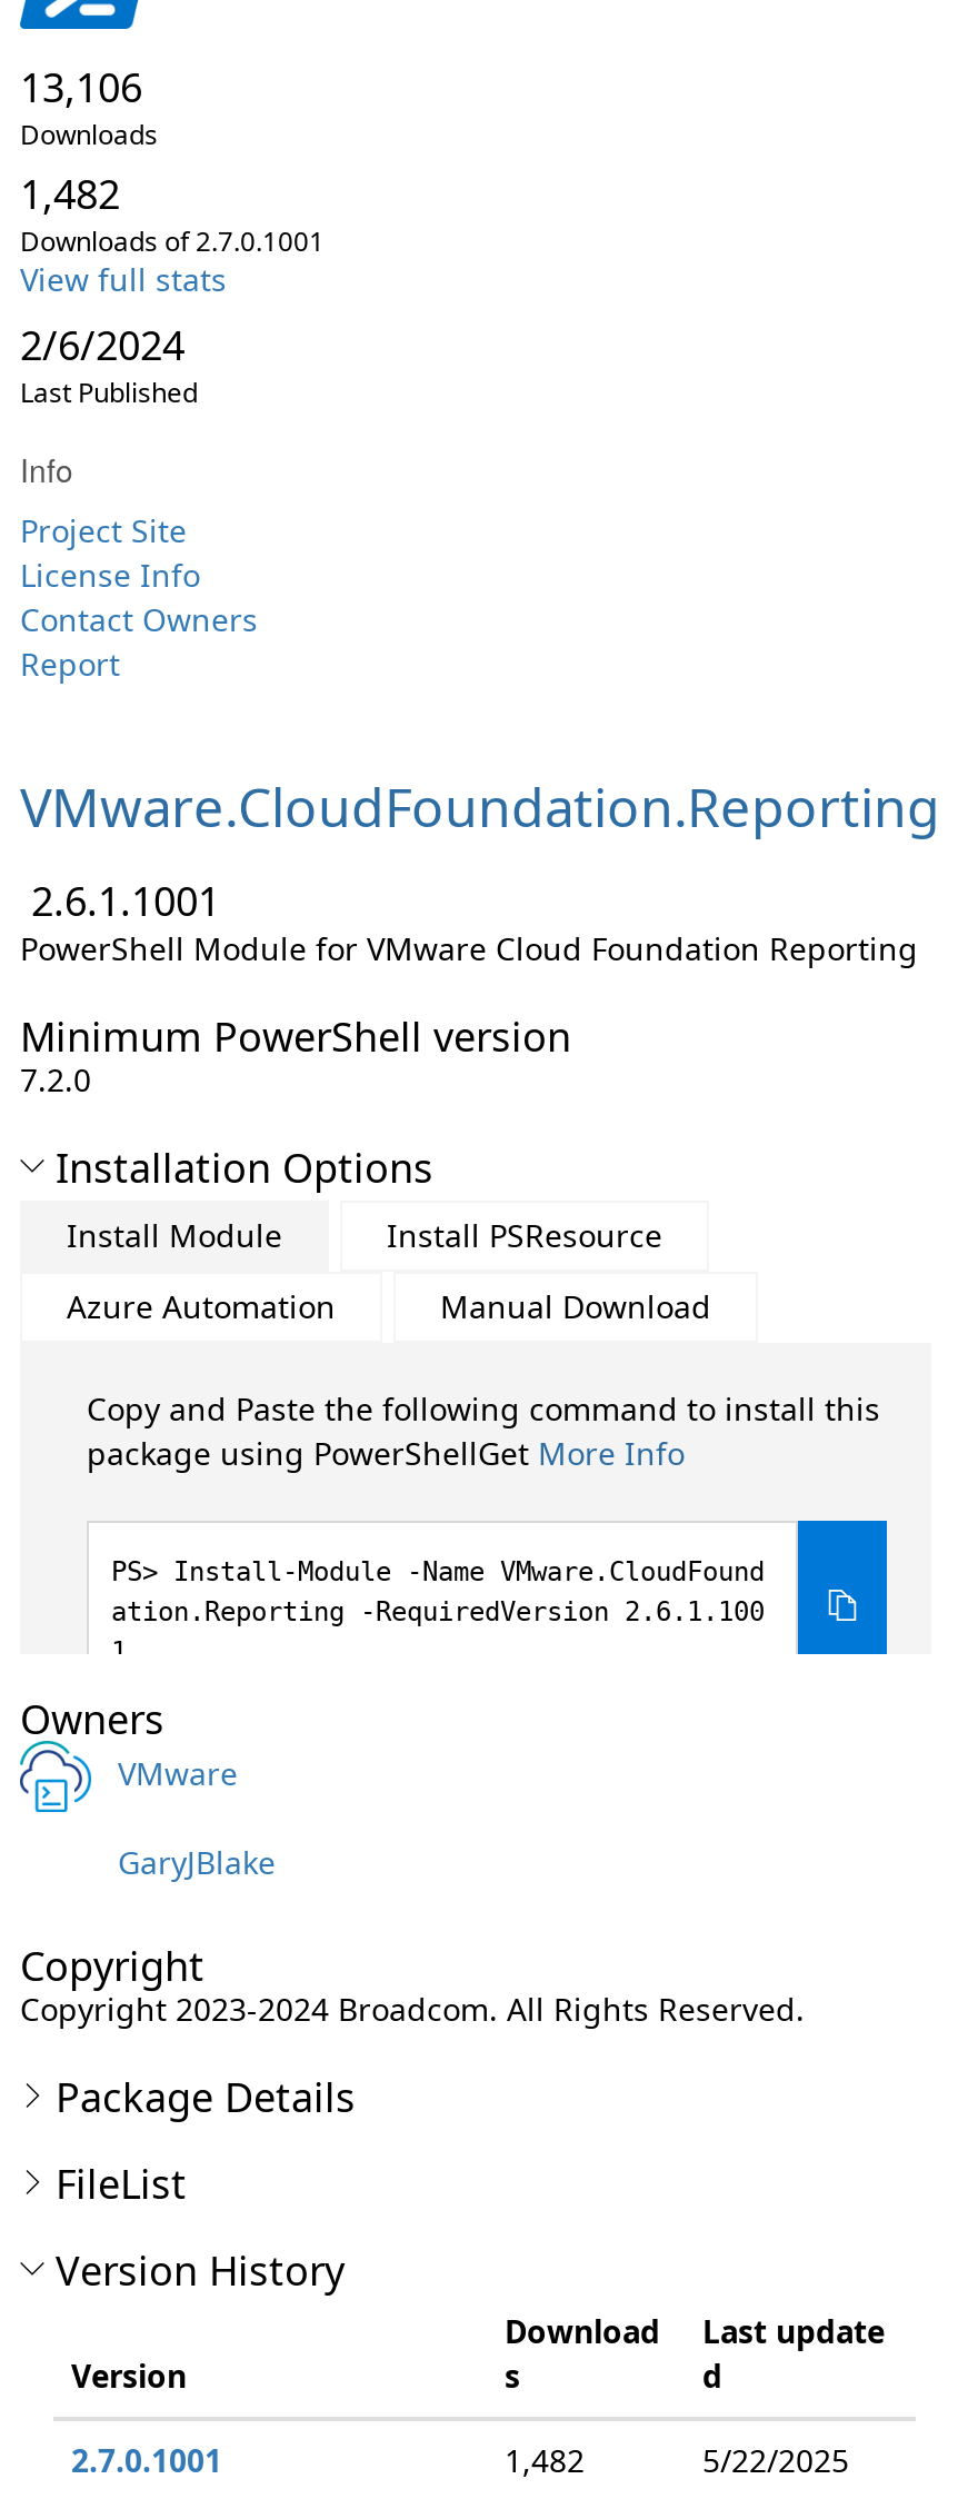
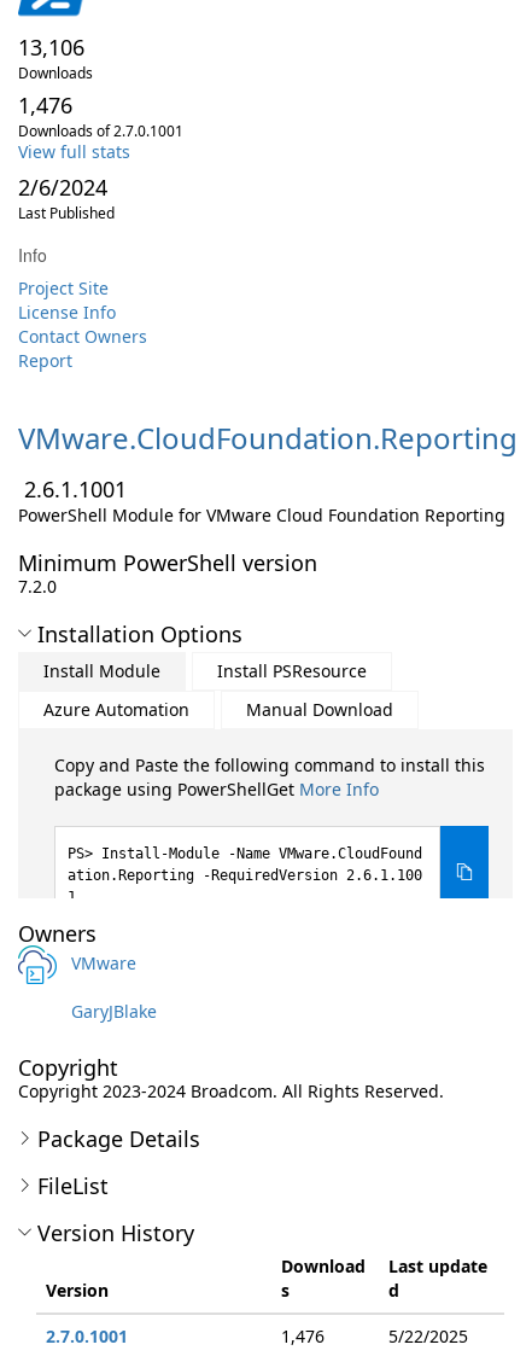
[20,167,120,220] 1,482 -> [18,91,72,120] 1,476
[505,2439,585,2481] 1,482 -> [281,1325,325,1348] 1,476

